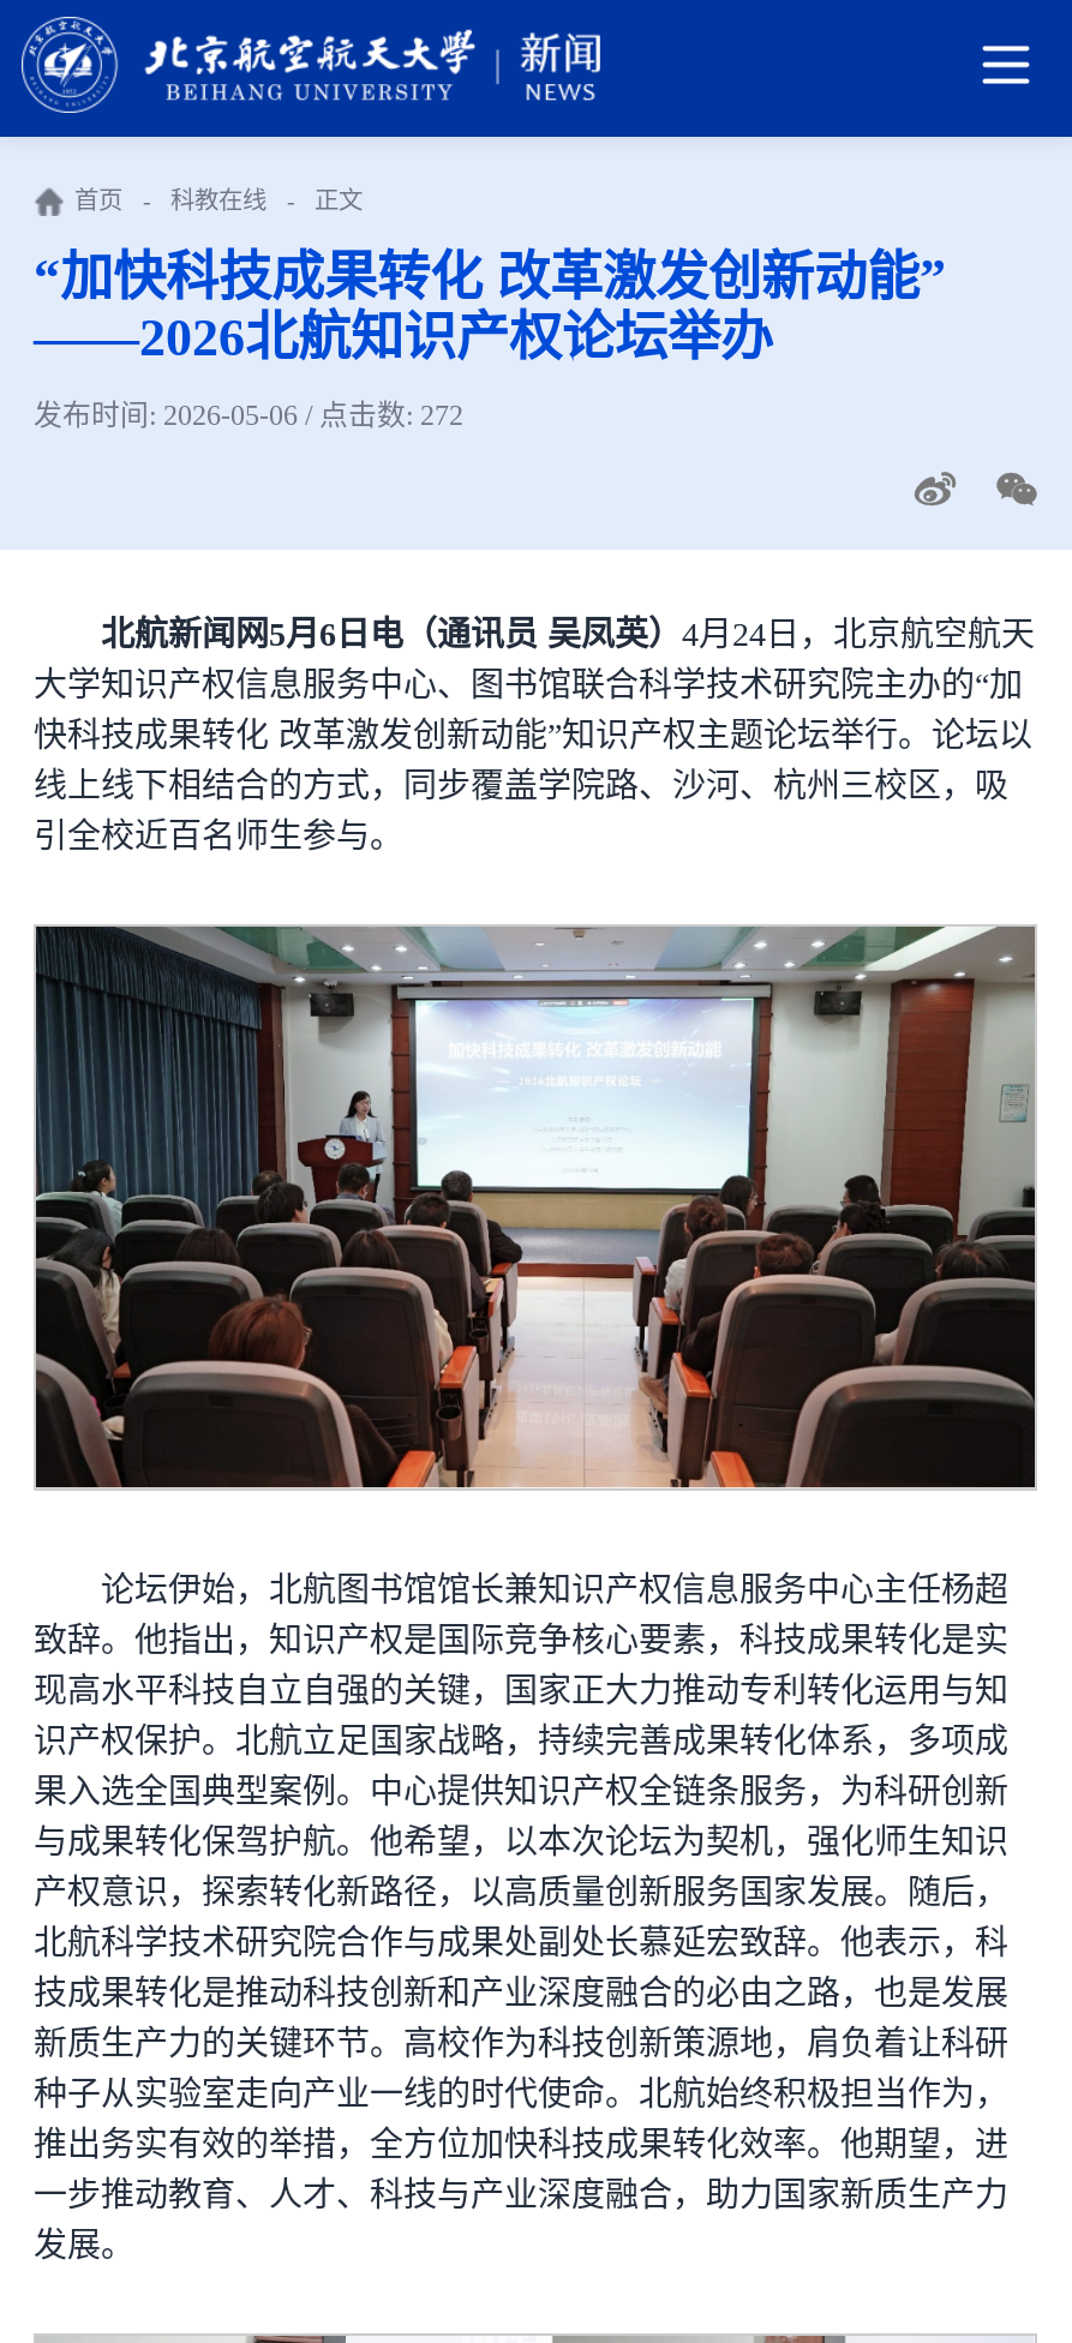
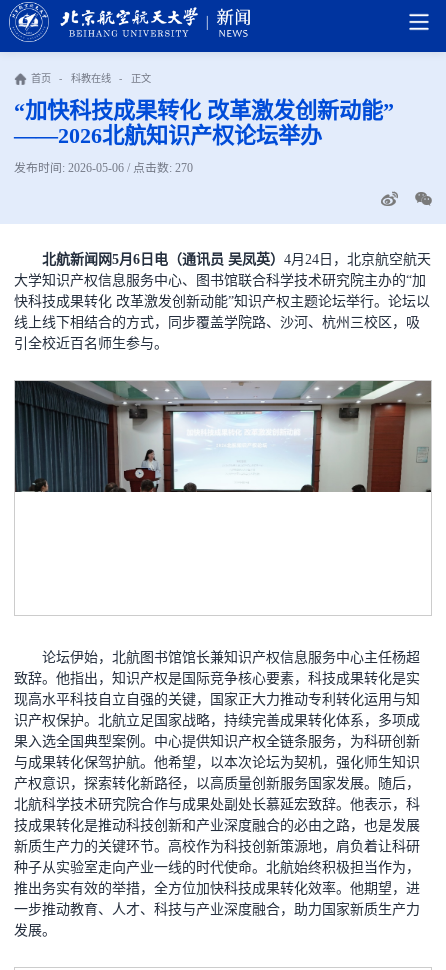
[34,399,463,432] 发布时间: 2026-05-06 / 点击数: 272 -> [14,161,193,175] 发布时间: 2026-05-06 / 点击数: 270
[34,1191,1037,1491] [image] -> none

